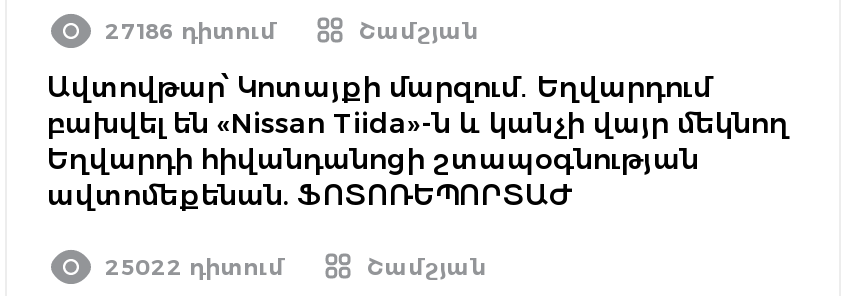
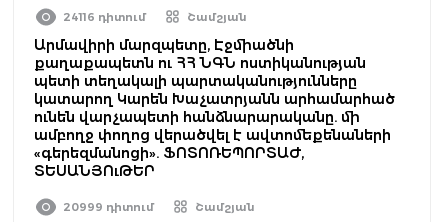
[105,17,277,45] 27186 դիտում -> [63,10,146,24] 24116 դիտում
[47,69,789,213] Ավտովթար՝ Կոտայքի մարզում․ Եղվարդում | բախվել են «Nissan Tiida»-ն և կանչի վայր մեկնող | Եղվարդի հիվանդանոցի շտապօգնության | ավտոմեքենան. ՖՈՏՈՌԵՊՈՐՏԱԺ -> [34,36,395,180] Արմավիրի մարզպետը, Էջմիածնի | քաղաքապետն ու ՀՀ ՆԳՆ ոստիկանության | պետի տեղակալի պարտականությունները | կատարող Կարեն Խաչատրյանն արհամարհած | ունեն վարչապետի հանձնարարականը. մի | ամբողջ փողոց վերածվել է ավտոմեքենաների | «գերեզմանոցի». ՖՈՏՈՌԵՊՈՐՏԱԺ, | ՏԵՍԱՆՅՈւԹԵՐ
[105,253,285,281] 25022 դիտում -> [63,200,154,214] 20999 դիտում

